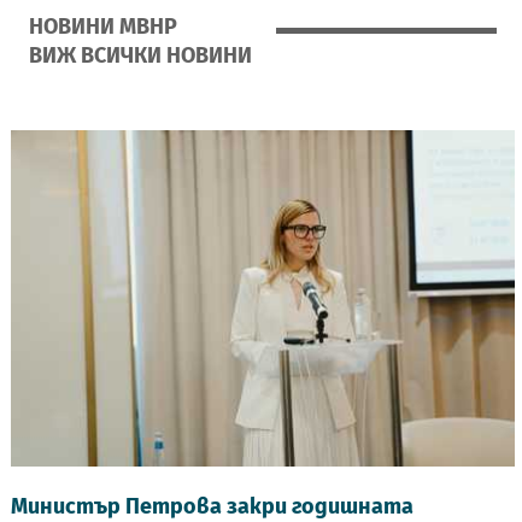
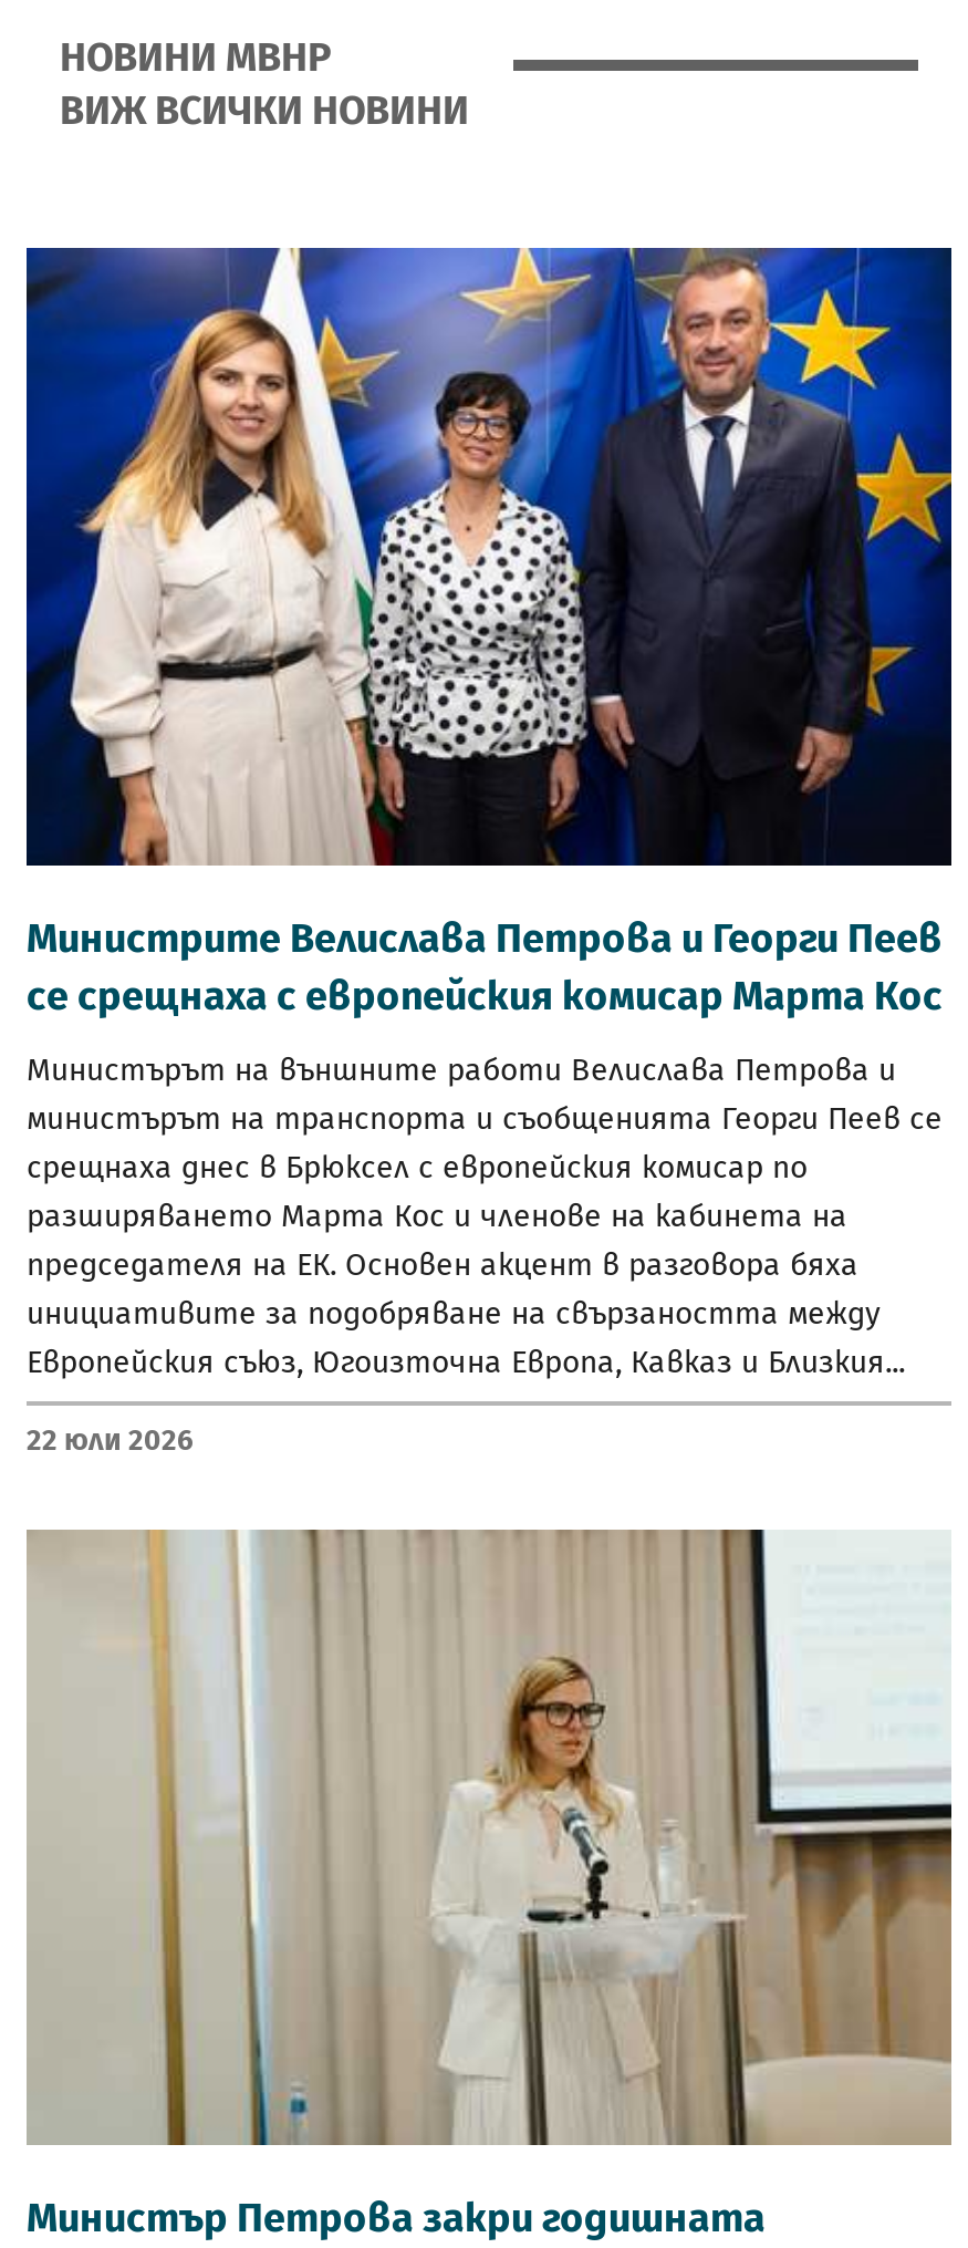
none -> [24,246,954,1456] [image] | Министрите Велислава Петрова и Георги Пеев | се срещнаха с европейския комисар Марта Кос | Министърът на външните работи Велислава Петрова и | министърът на транспорта и съобщенията Георги Пеев се | срещнаха днес в Брюксел с европейския комисар по | разширяването Марта Кос и членове на кабинета на | председателя на ЕК. Основен акцент в разговора бяха | инициативите за подобряване на свързаността между | Европейския съюз, Югоизточна Европа, Кавказ и Близкия... | 22 Юли 2026

